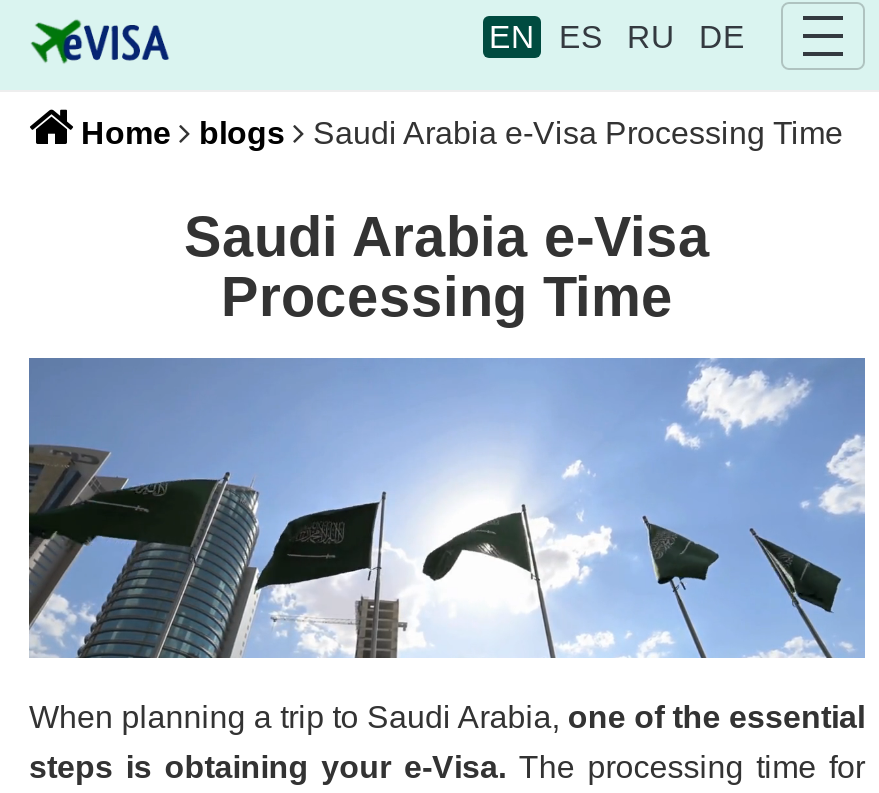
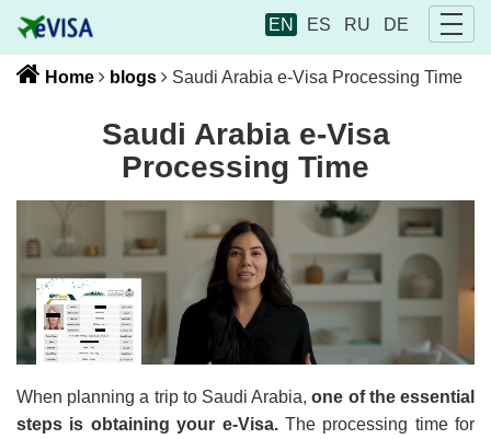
[27,356,867,660] [image] -> [15,199,476,366] [image]

